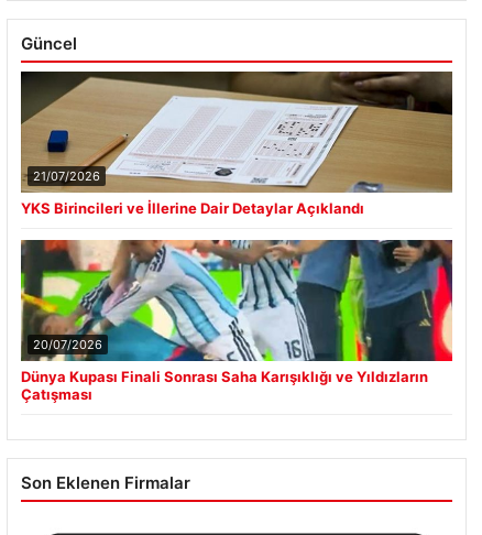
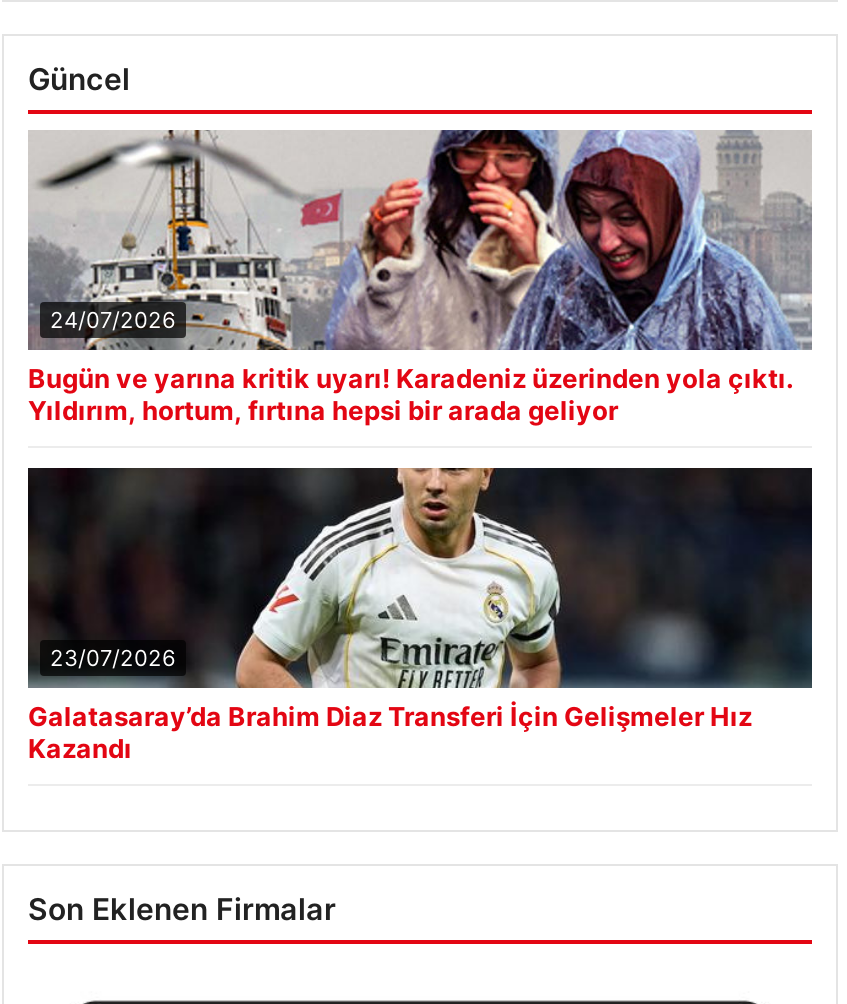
[20,70,452,184] [image] | 21/07/2026 -> [28,128,812,348] [image] | 24/07/2026
[21,200,364,217] YKS Birincileri ve İllerine Dair Detaylar Açıklandı -> [28,363,794,427] Bugün ve yarına kritik uyarı! Karadeniz üzerinden yola çıktı. | Yıldırım, hortum, fırtına hepsi bir arada geliyor
[20,239,453,362] [image] | 20/07/2026 -> [26,466,814,690] [image] | 23/07/2026
[21,368,428,403] Dünya Kupası Finali Sonrası Saha Karışıklığı ve Yıldızların | Çatışması -> [28,701,752,765] Galatasaray’da Brahim Diaz Transferi İçin Gelişmeler Hız | Kazandı

